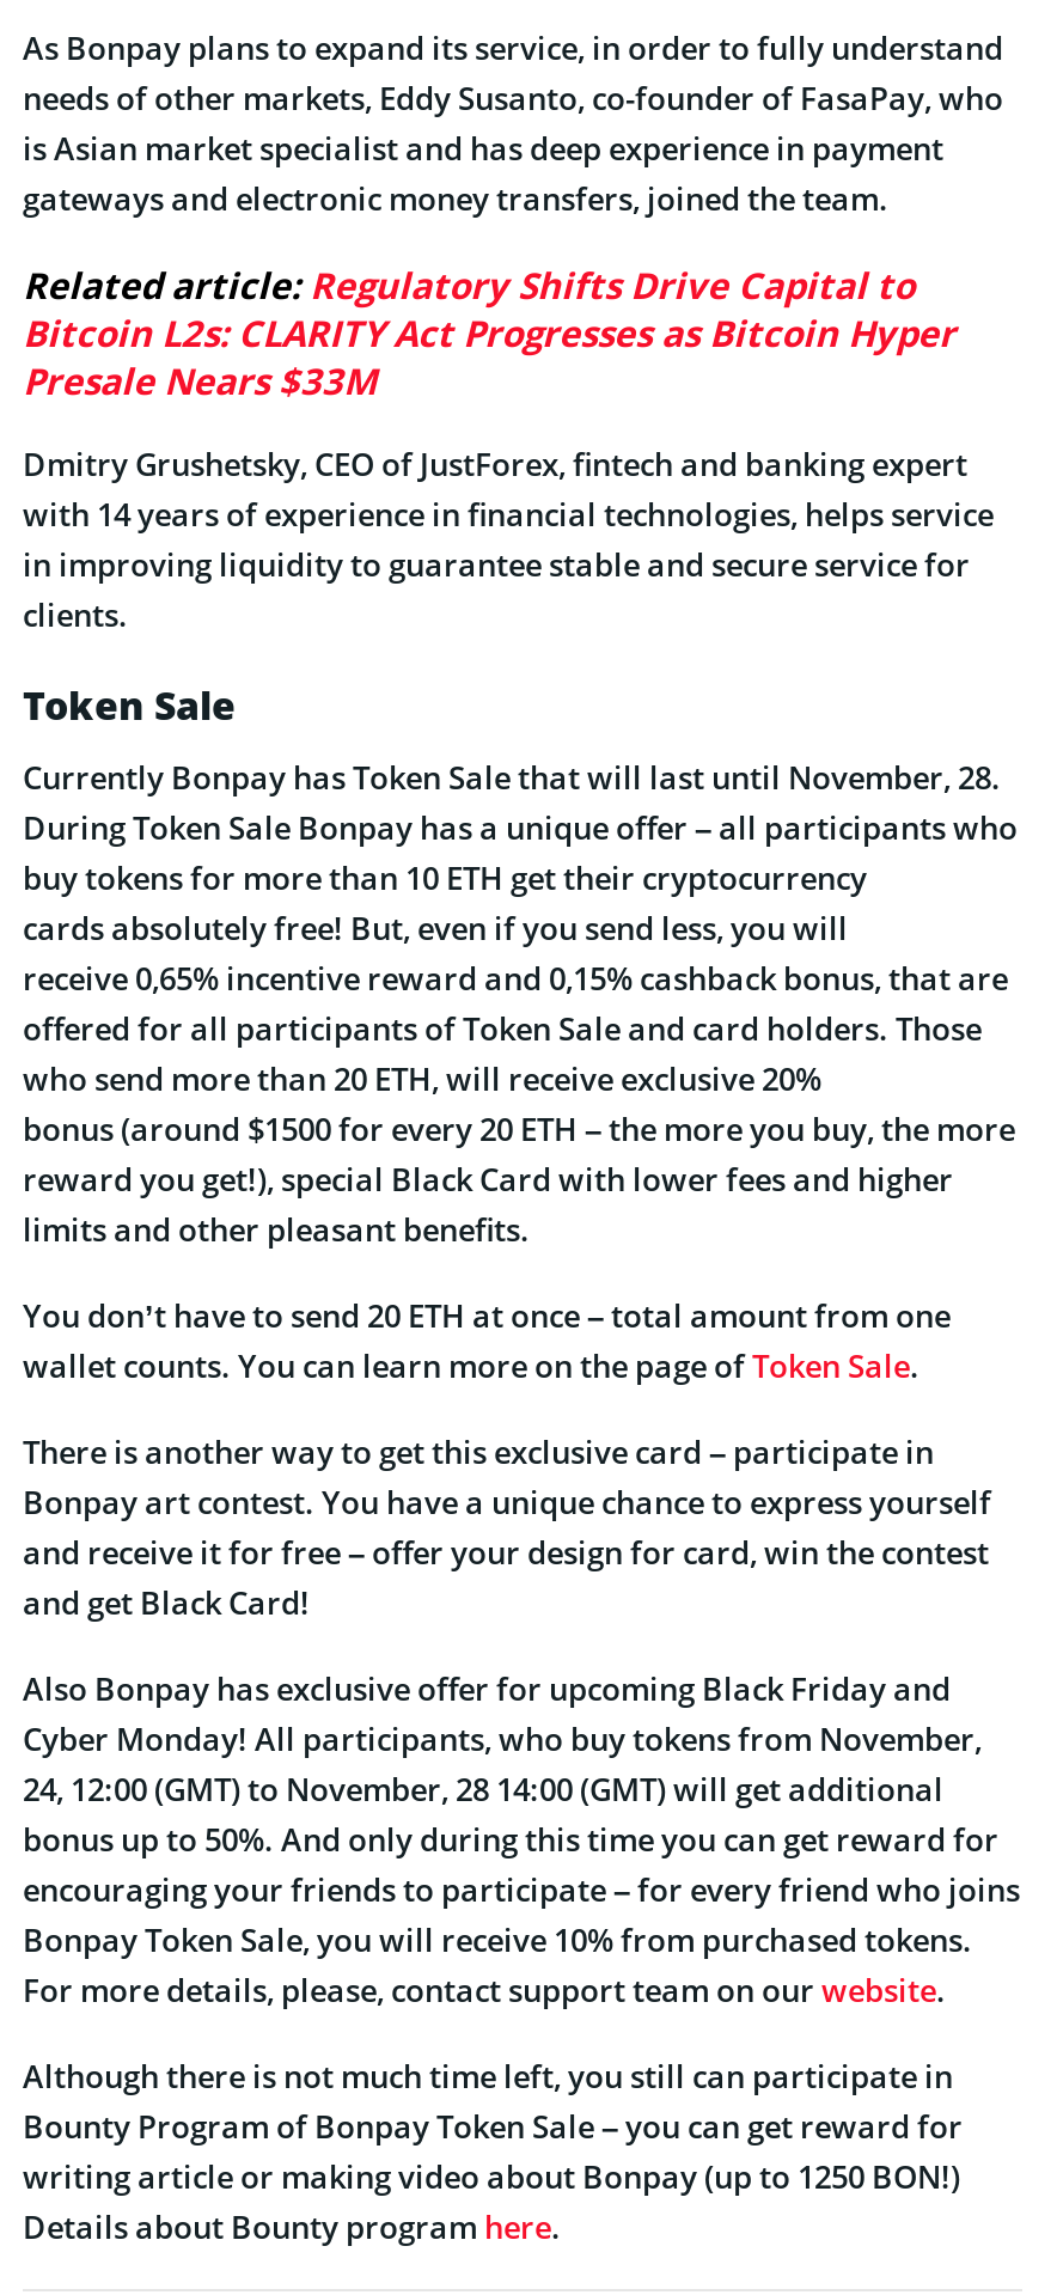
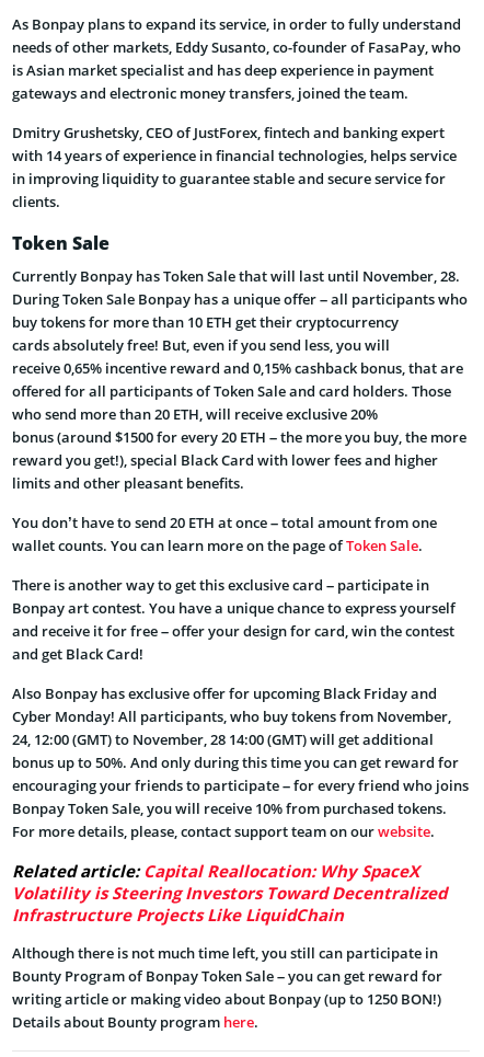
[23,261,955,404] Related article: Regulatory Shifts Drive Capital to | Bitcoin L2s: CLARITY Act Progresses as Bitcoin Hyper | Presale Nears $33M -> none
moved [23,442,1020,2012] -> [12,123,469,841]: Dmitry Grushetsky, CEO of JustForex, fintech and banking expert | with 14 years of experience in financial technologies, helps service | in improving liquidity to guarantee stable and secure service for | ... | Bonpay Token Sale, you will receive 10% from purchased tokens. | For more details, please, contact support team on our website.
none -> [12,860,447,926] Related article: Capital Reallocation: Why SpaceX | Volatility is Steering Investors Toward Decentralized | Infrastructure Projects Like LiquidChain

